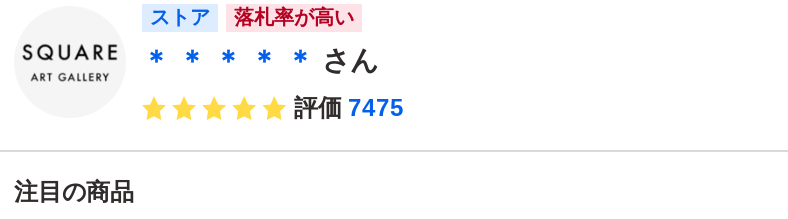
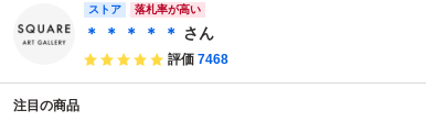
[294,94,404,122] 評価 7475 -> [168,52,228,67] 評価 7468

